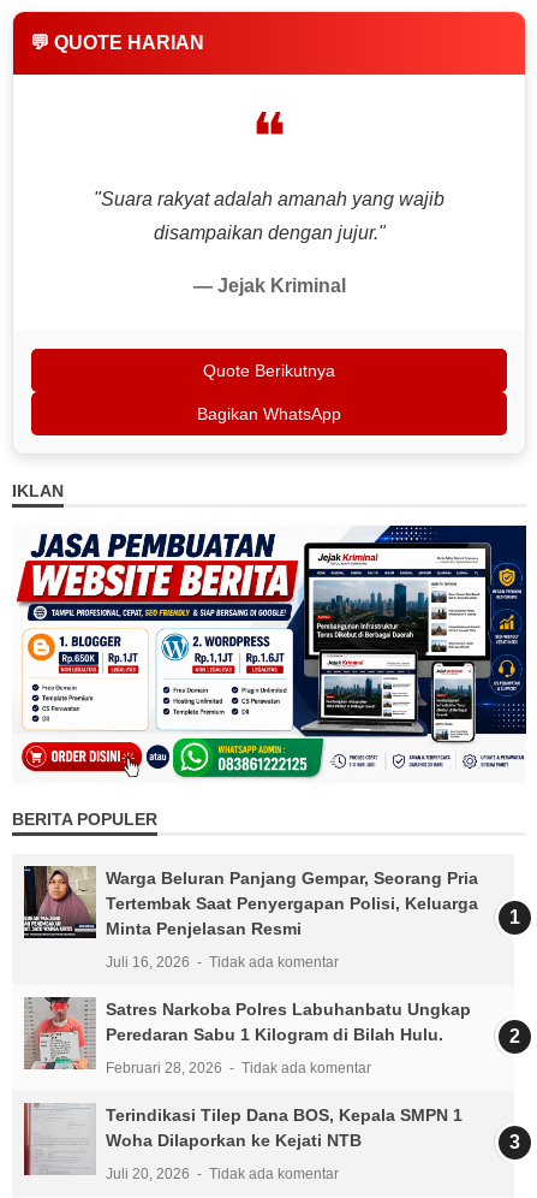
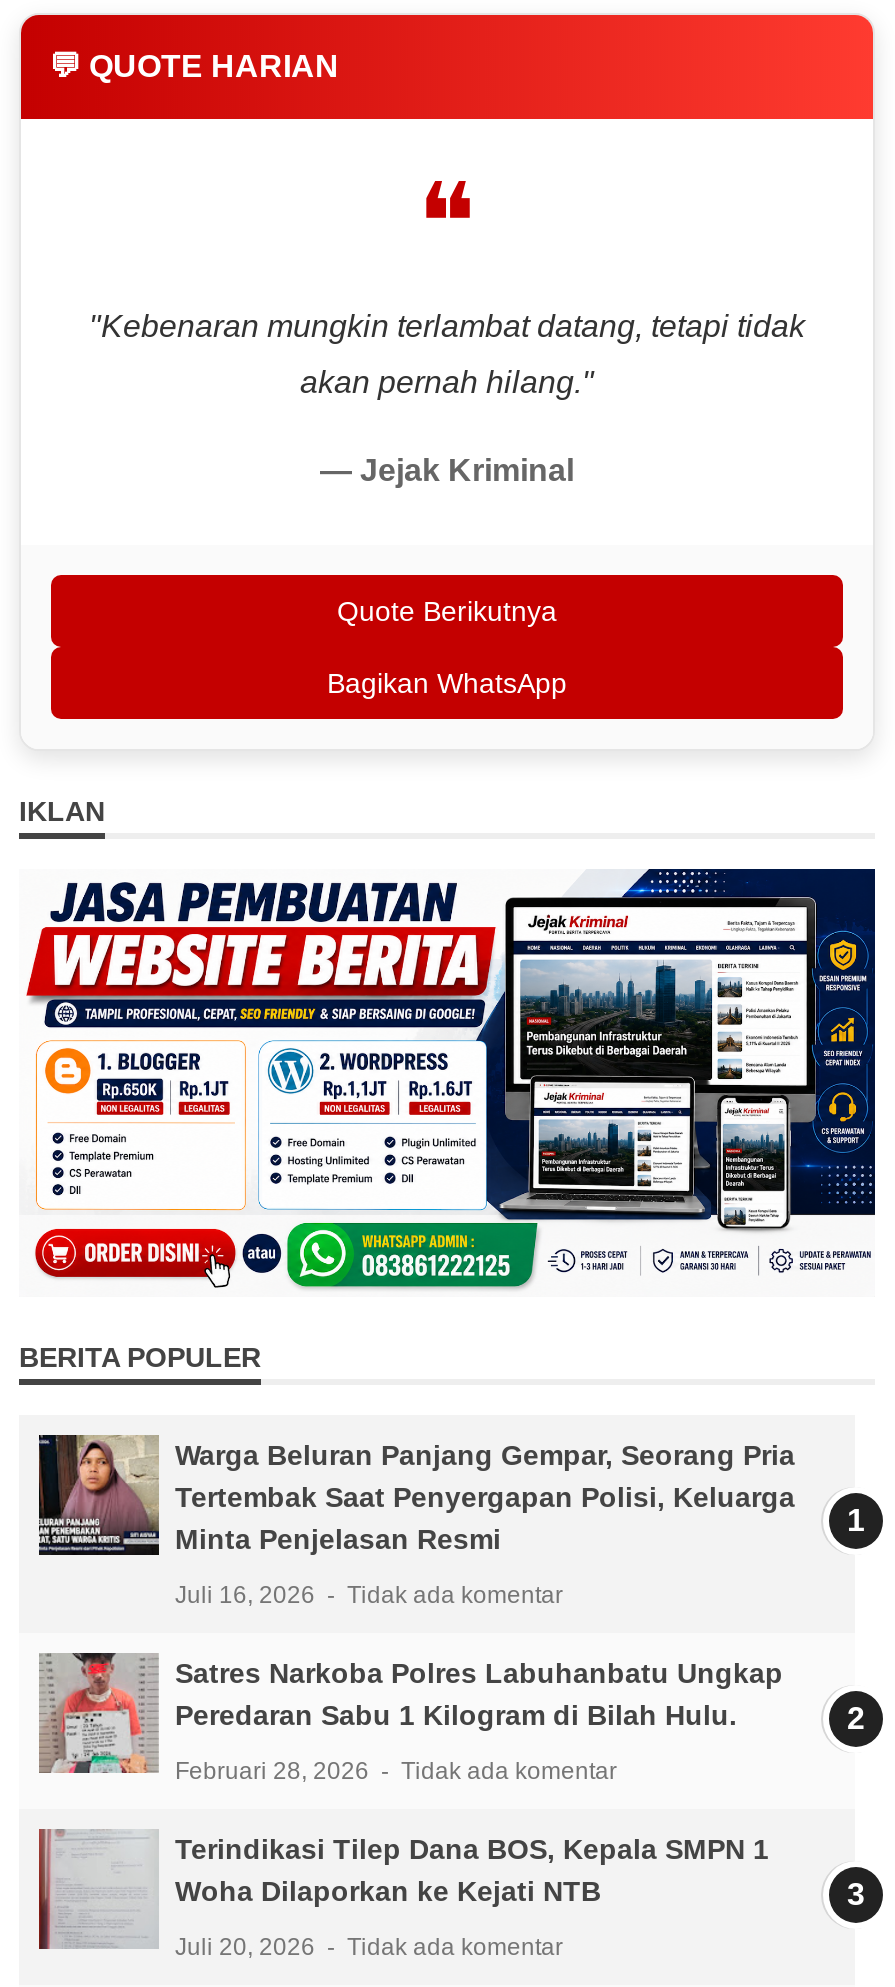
[94,188,444,209] "Suara rakyat adalah amanah yang wajib -> [89,308,805,342] "Kebenaran mungkin terlambat datang, tetapi tidak
[153,222,385,242] disampaikan dengan jujur." -> [300,364,594,398] akan pernah hilang."

